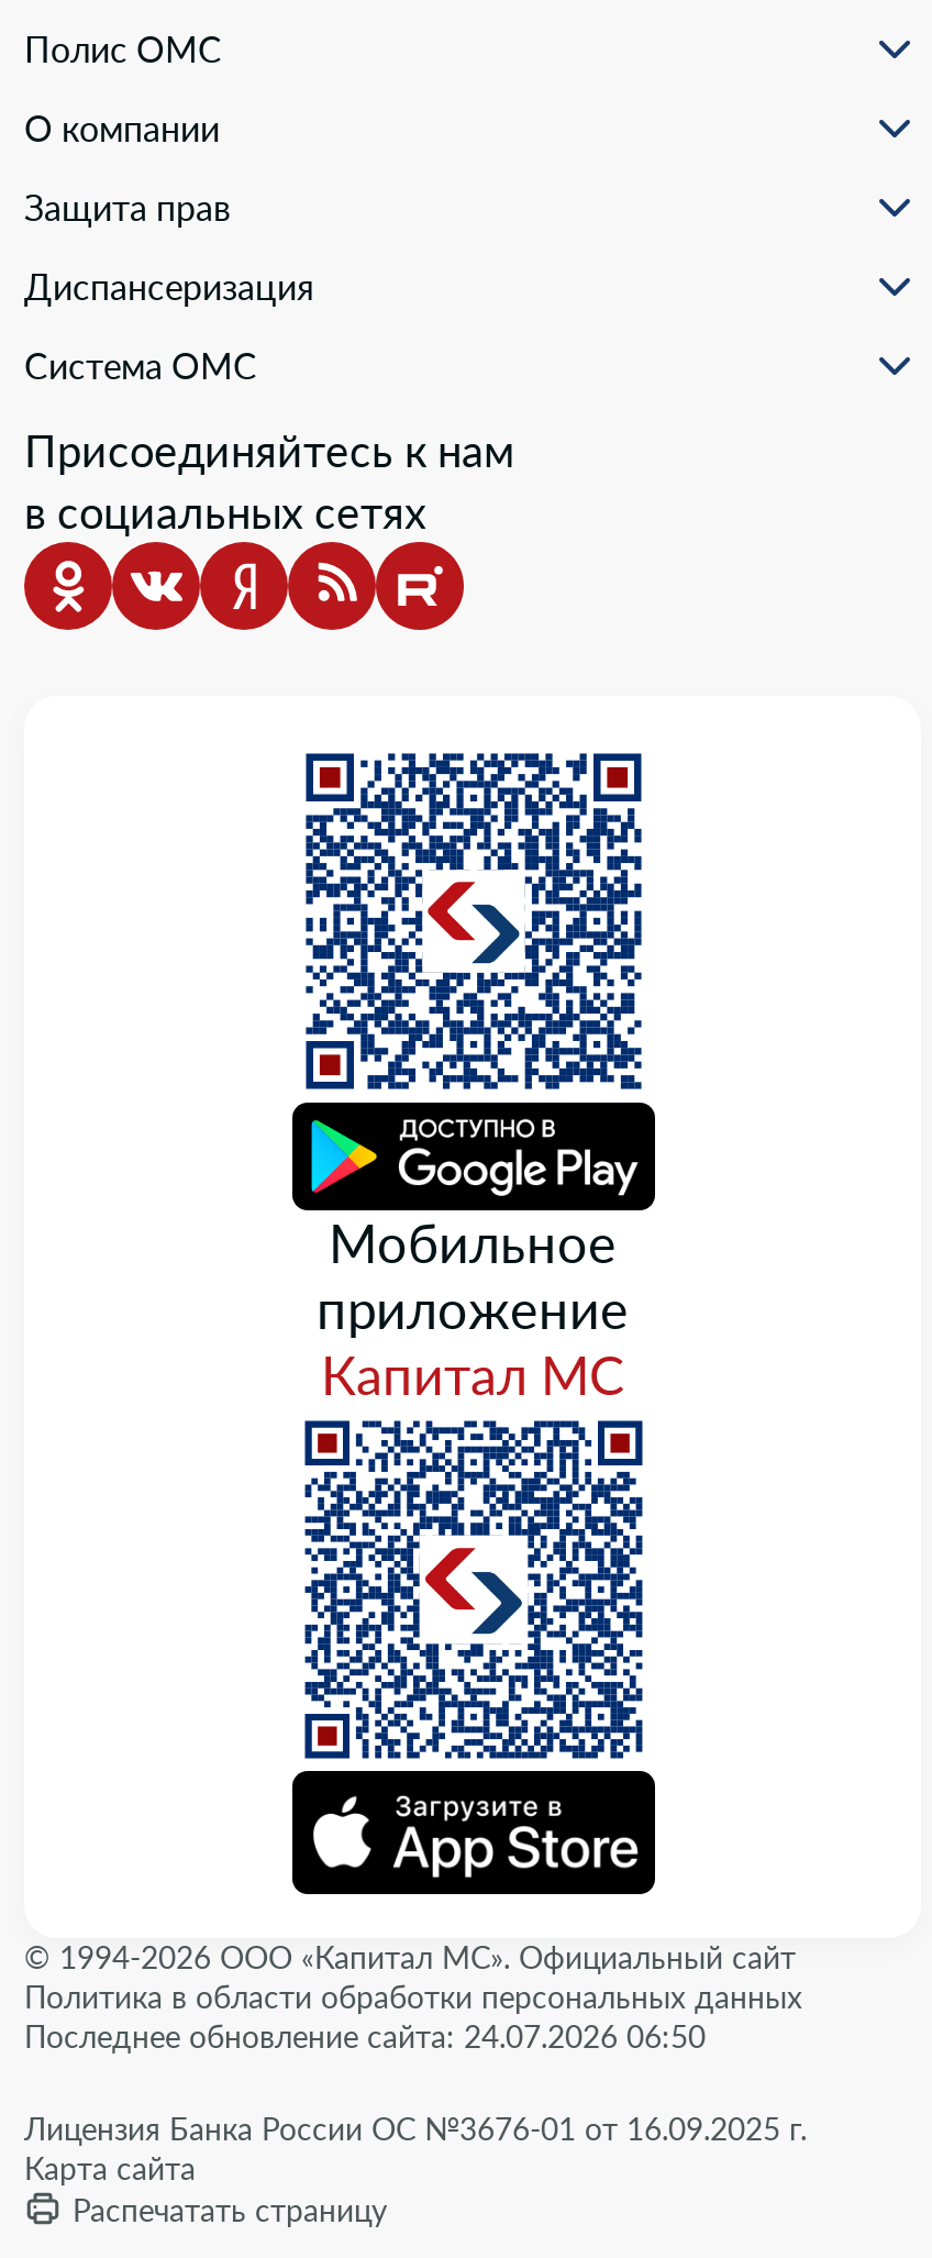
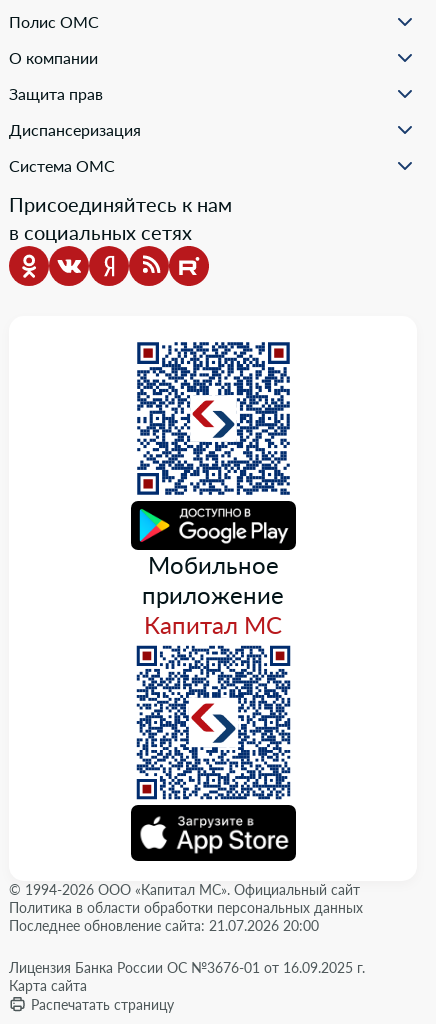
[24,2017,706,2054] Последнее обновление сайта: 24.07.2026 06:50 -> [9,917,319,934] Последнее обновление сайта: 21.07.2026 20:00

